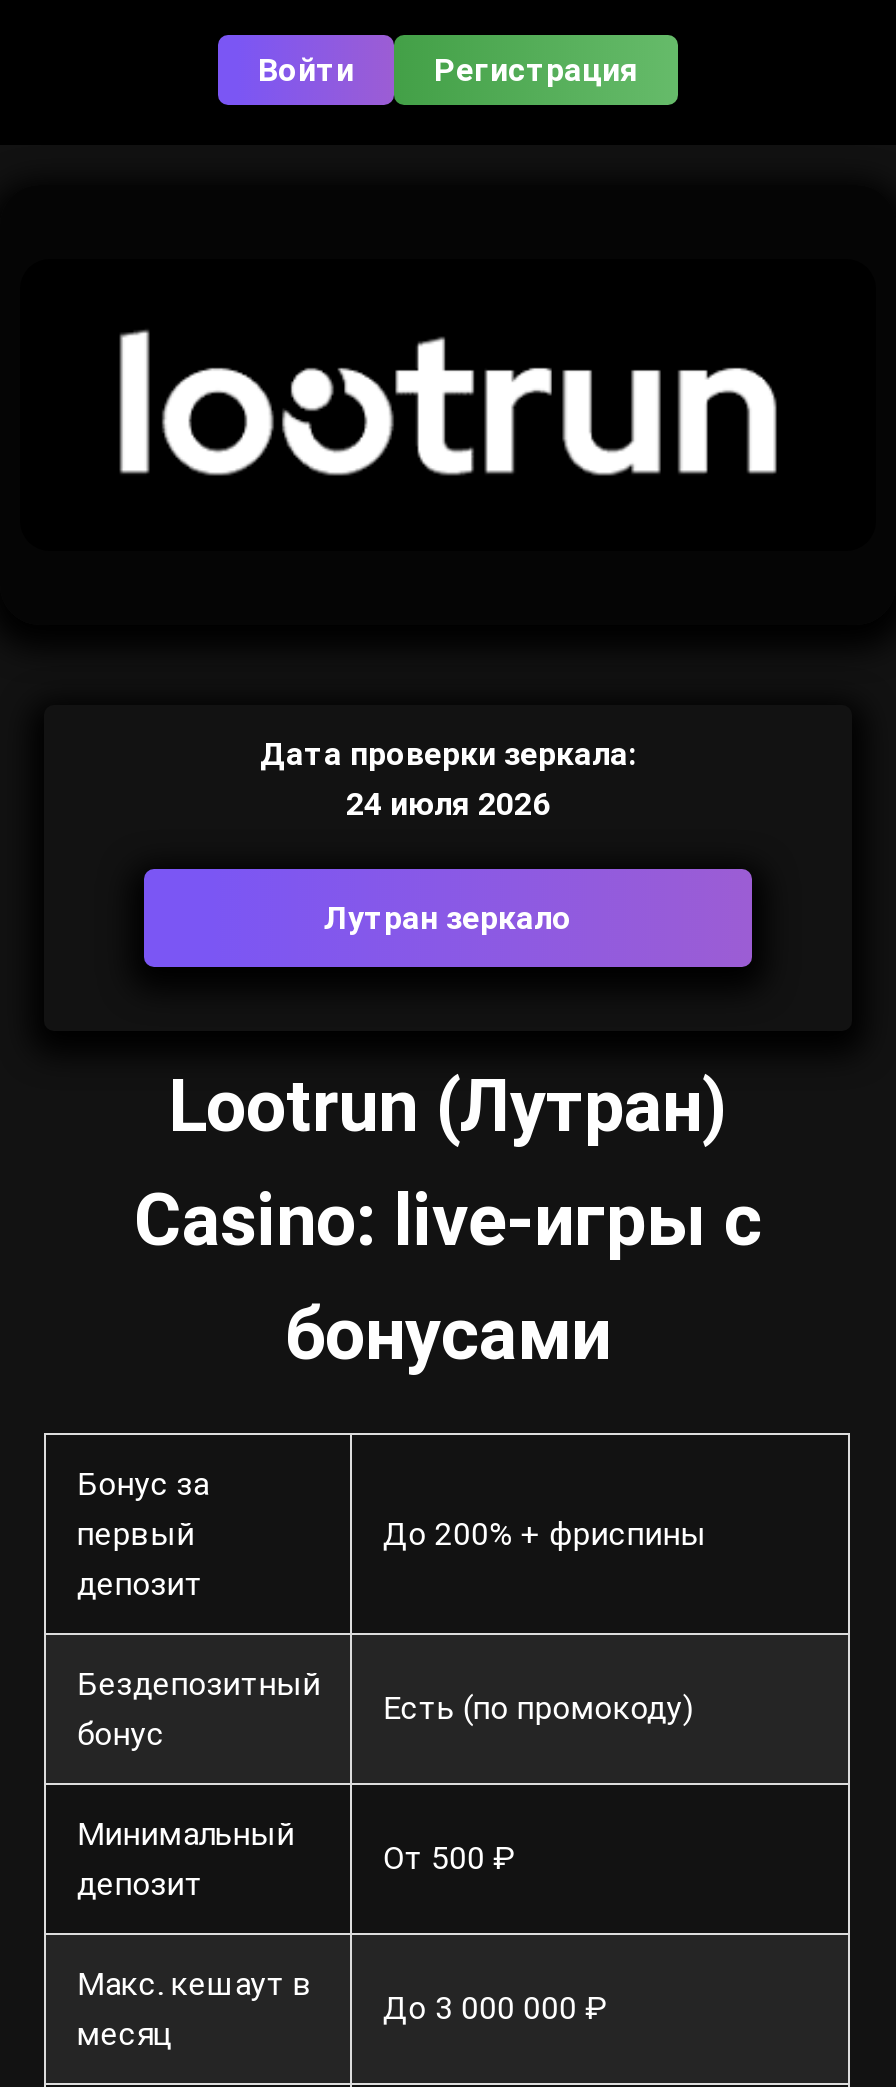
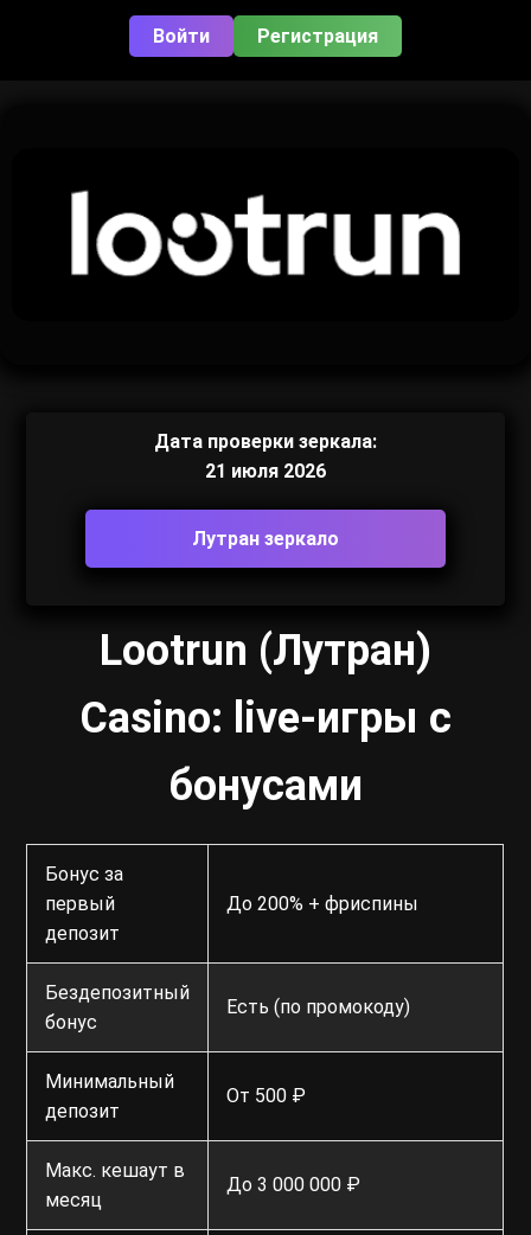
[346,785,550,823] 24 июля 2026 -> [205,460,326,482] 21 июля 2026

